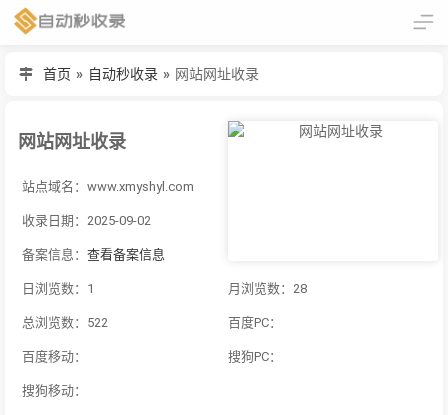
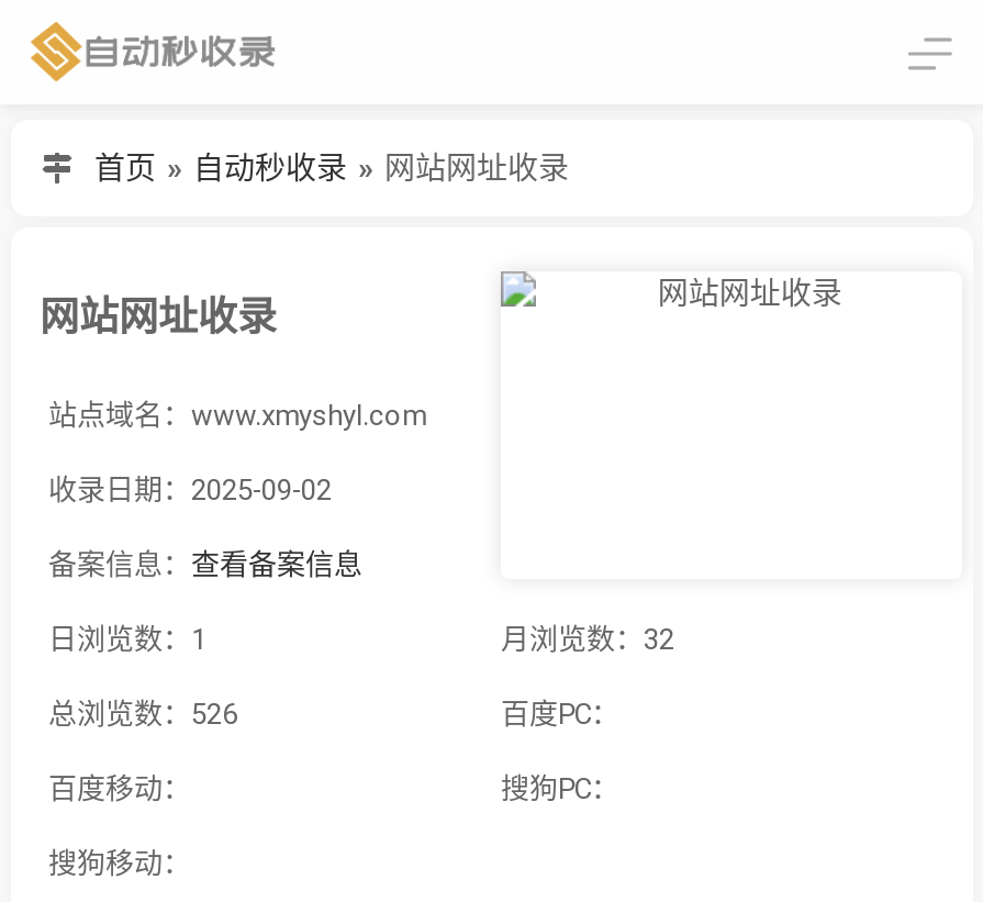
[228,281,307,296] 月浏览数：28 -> [501,623,674,656] 月浏览数：32
[22,315,108,330] 总浏览数：522 -> [48,698,237,731] 总浏览数：526

